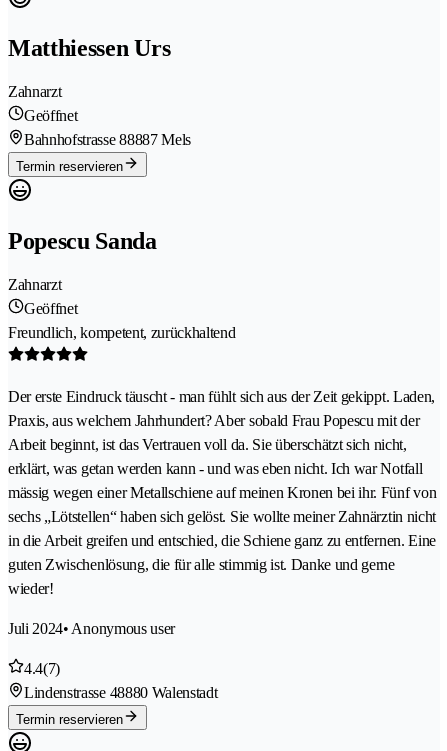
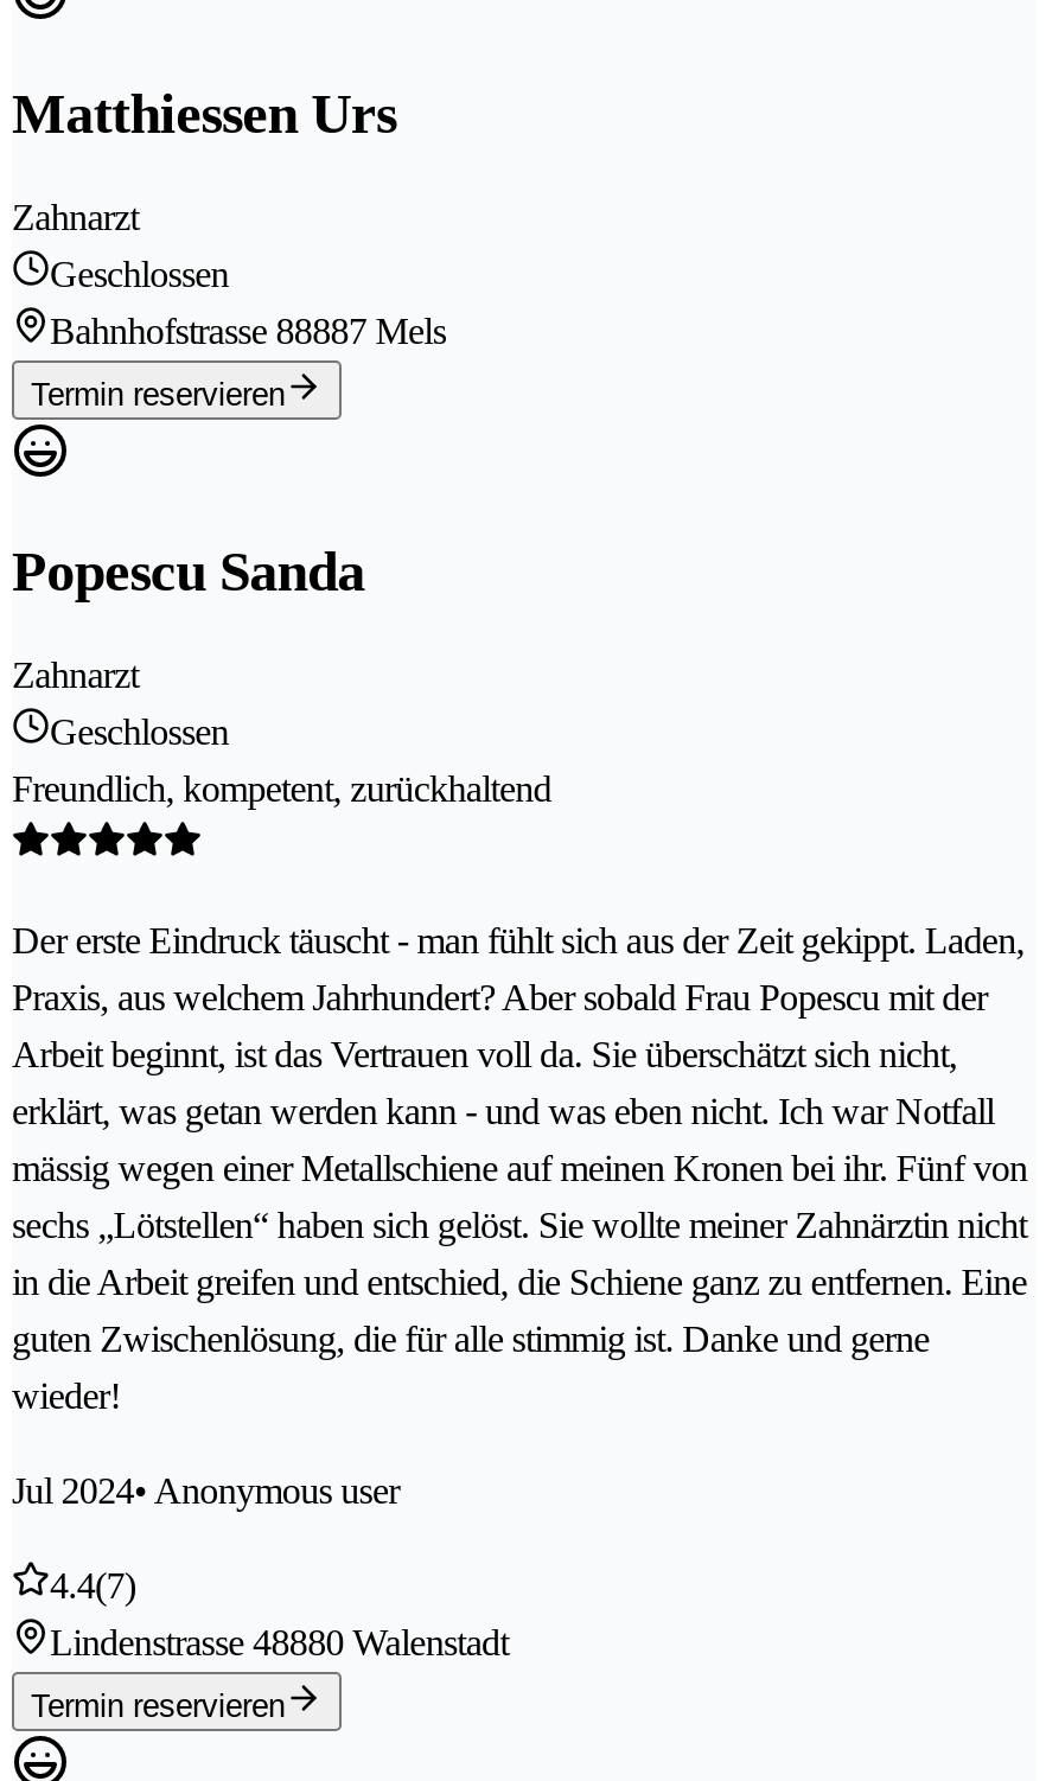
[24,107,77,124] Geöffnet -> [50,253,229,293] Geschlossen
[24,299,77,316] Geöffnet -> [50,710,229,751] Geschlossen
[8,619,175,636] Juli 2024• Anonymous user -> [12,1469,399,1509] Jul 2024• Anonymous user

